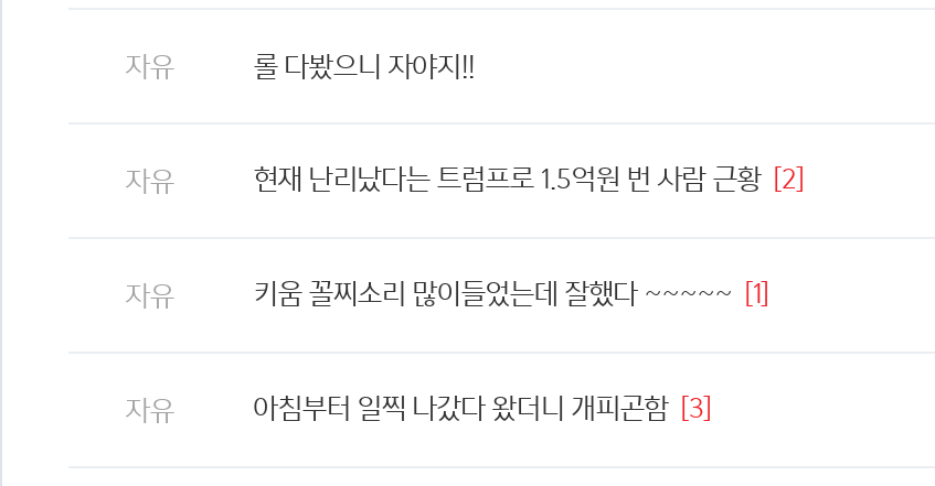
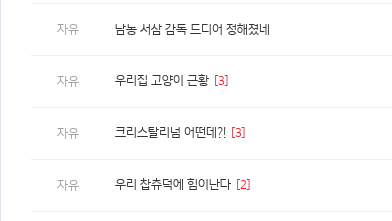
[254,50,475,83] 롤 다봤으니 자야지!! -> [115,22,270,37] 남농 서삼 감독 드디어 정해졌네
[254,162,804,195] 현재 난리났다는 트럼프로 1.5억원 번 사람 근황 [2] -> [115,73,228,88] 우리집 고양이 근황 [3]
[254,277,768,310] 키움 꼴찌소리 많이들었는데 잘했다 ~~~~~ [1] -> [115,125,245,140] 크리스탈리넘 어떤데?! [3]
[254,391,711,424] 아침부터 일찍 나갔다 왔더니 개피곤함 [3] -> [115,177,250,192] 우리 찹츄덕에 힘이난다 [2]

